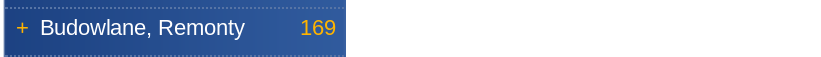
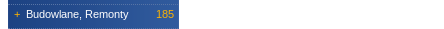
[300,15,336,39] 169 -> [156,8,174,20] 185

